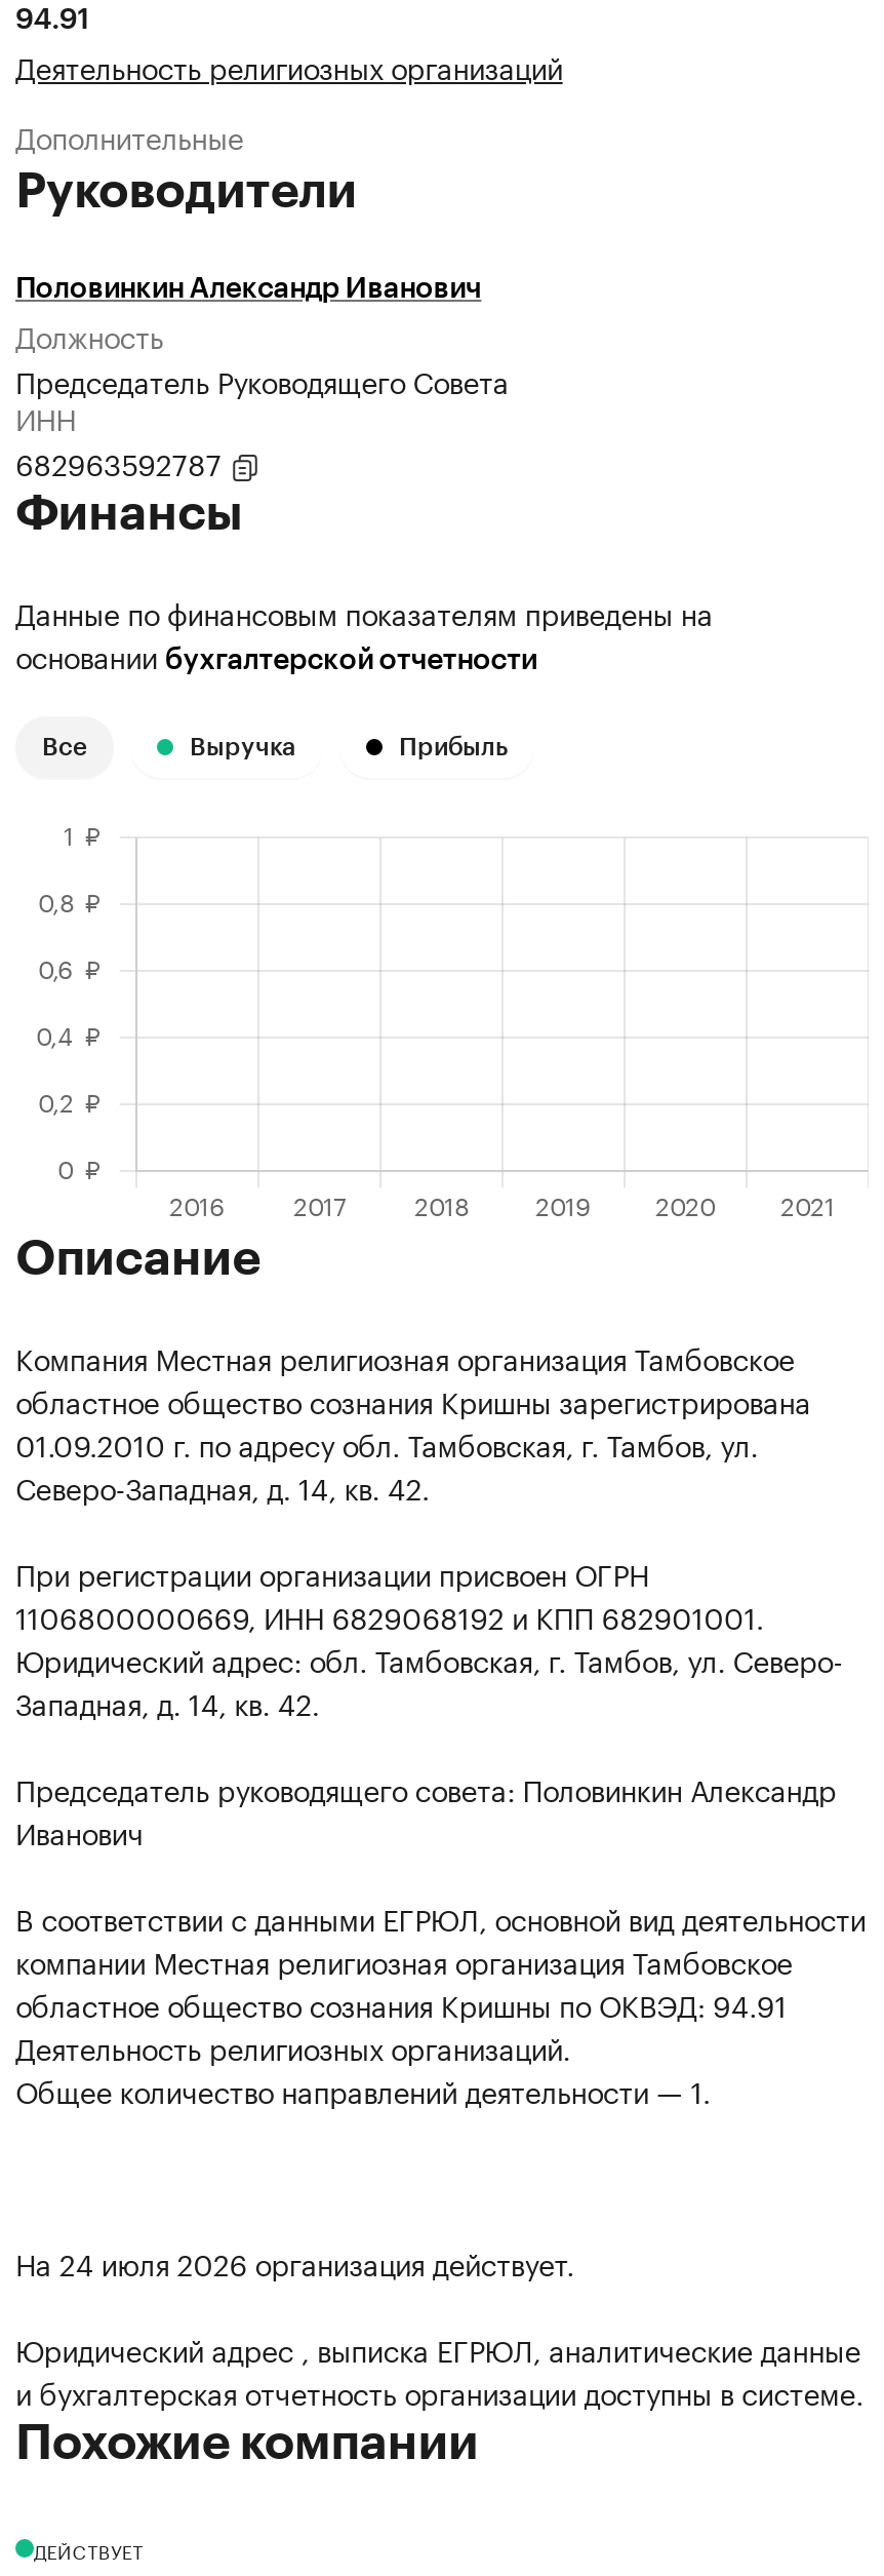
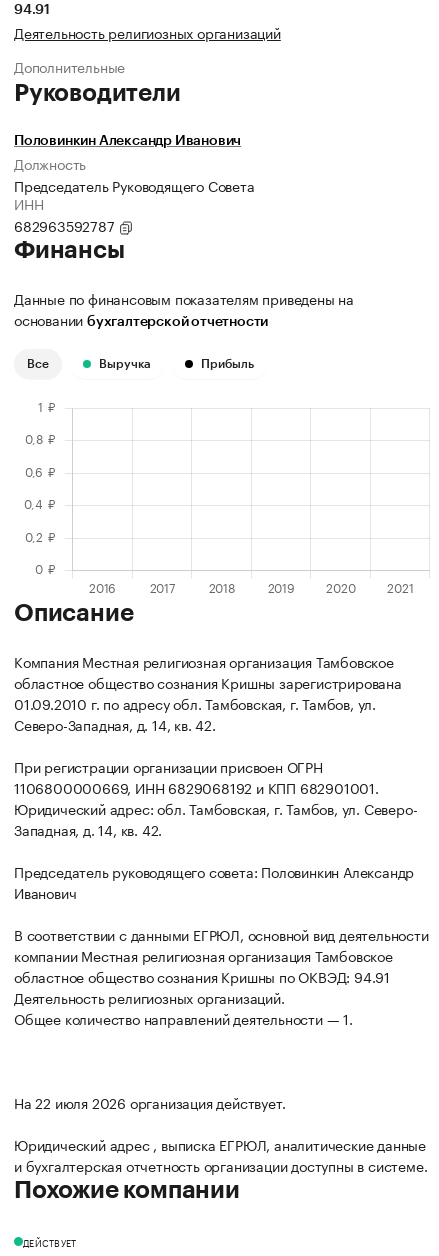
[15,2240,574,2285] На 24 июля 2026 организация действует. -> [14,1091,285,1113] На 22 июля 2026 организация действует.

